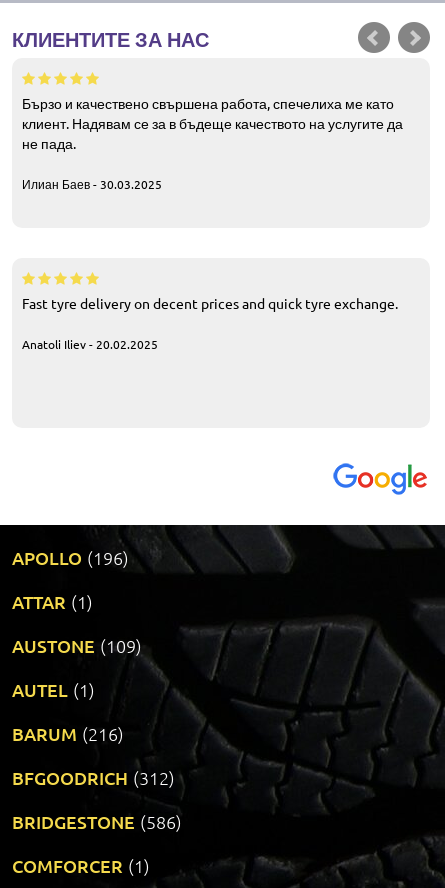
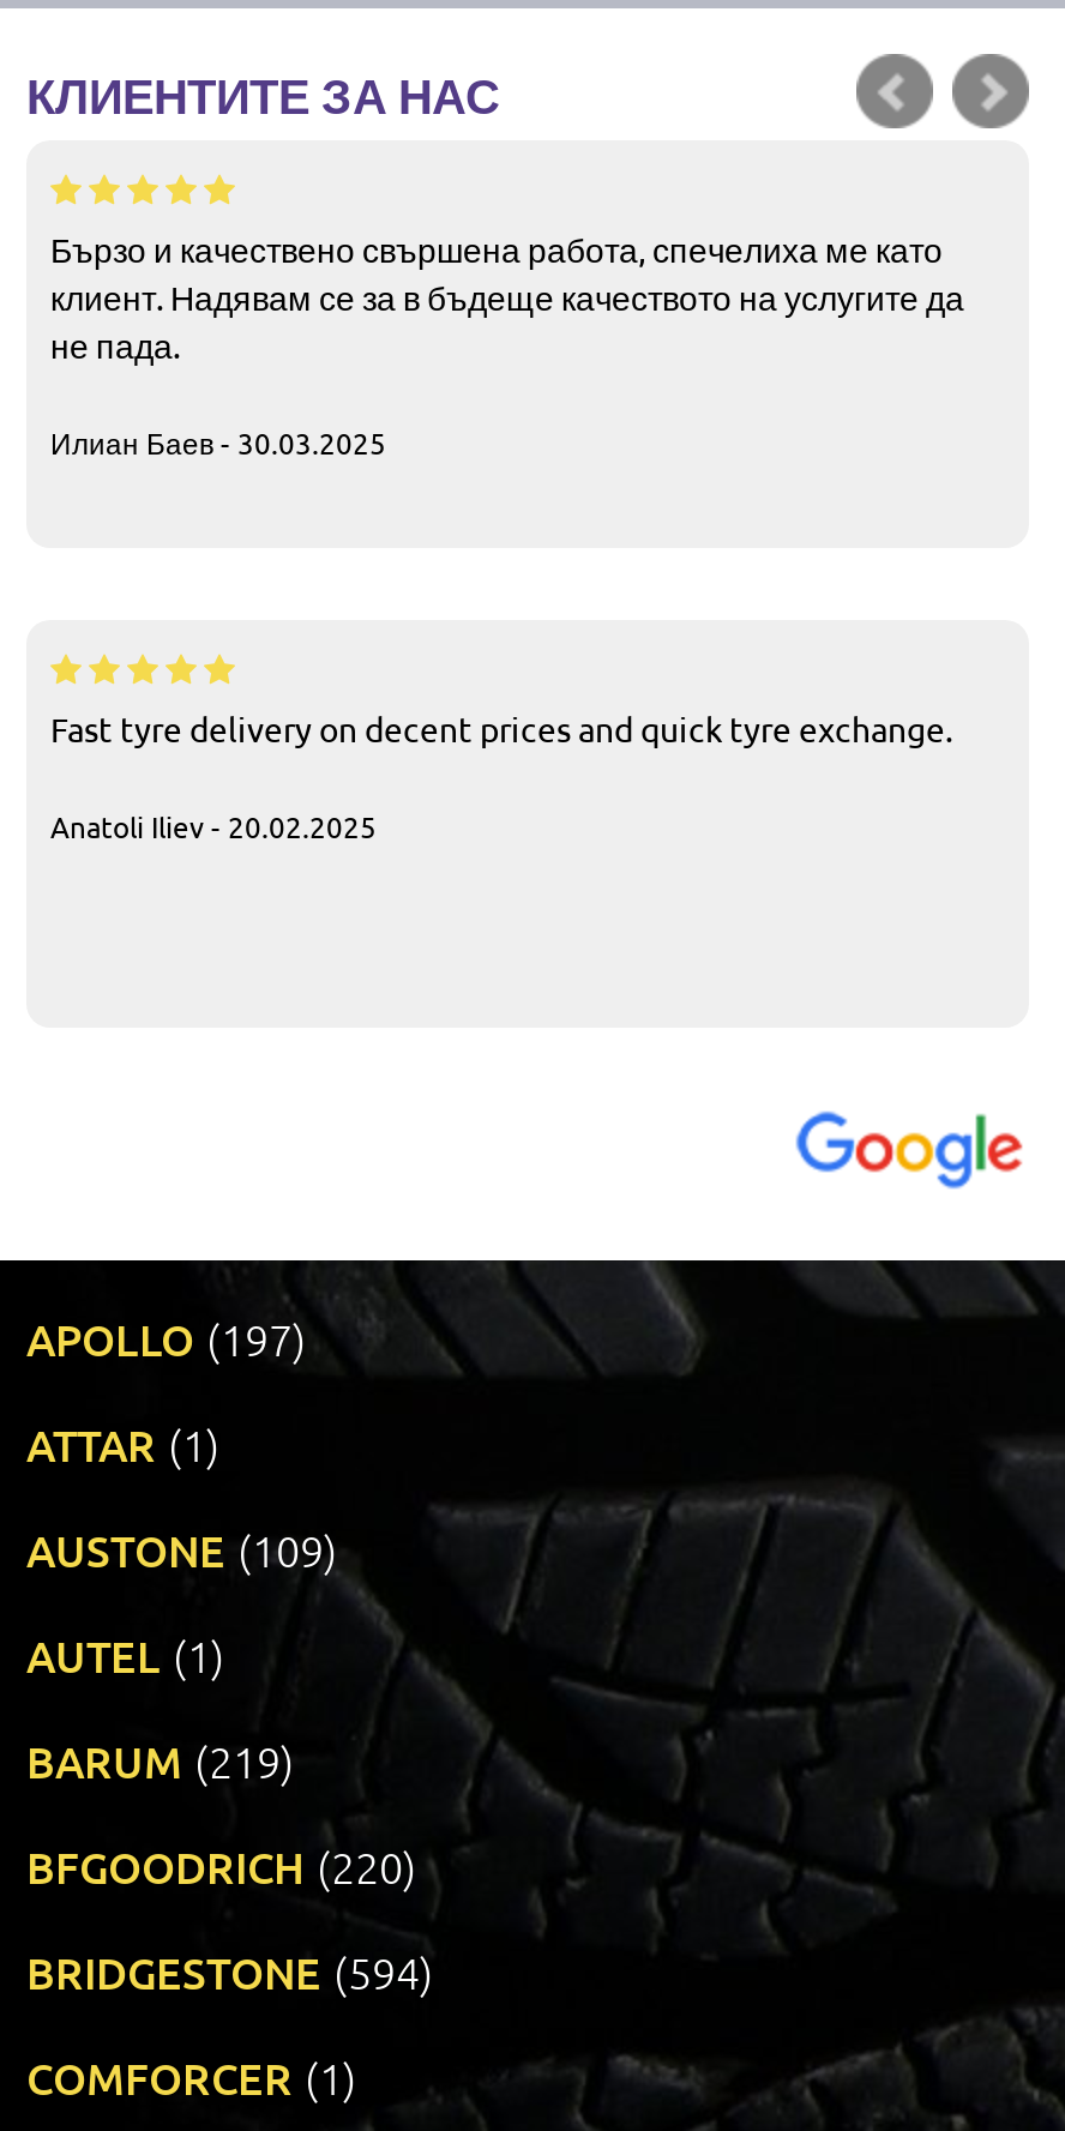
[12,546,129,569] APOLLO (196) -> [26,1311,307,1366] APOLLO (197)
[12,722,124,745] BARUM (216) -> [26,1733,295,1788] BARUM (219)
[12,766,175,789] BFGOODRICH (312) -> [26,1838,417,1894] BFGOODRICH (220)
[12,810,182,833] BRIDGESTONE (586) -> [26,1944,434,1999] BRIDGESTONE (594)

